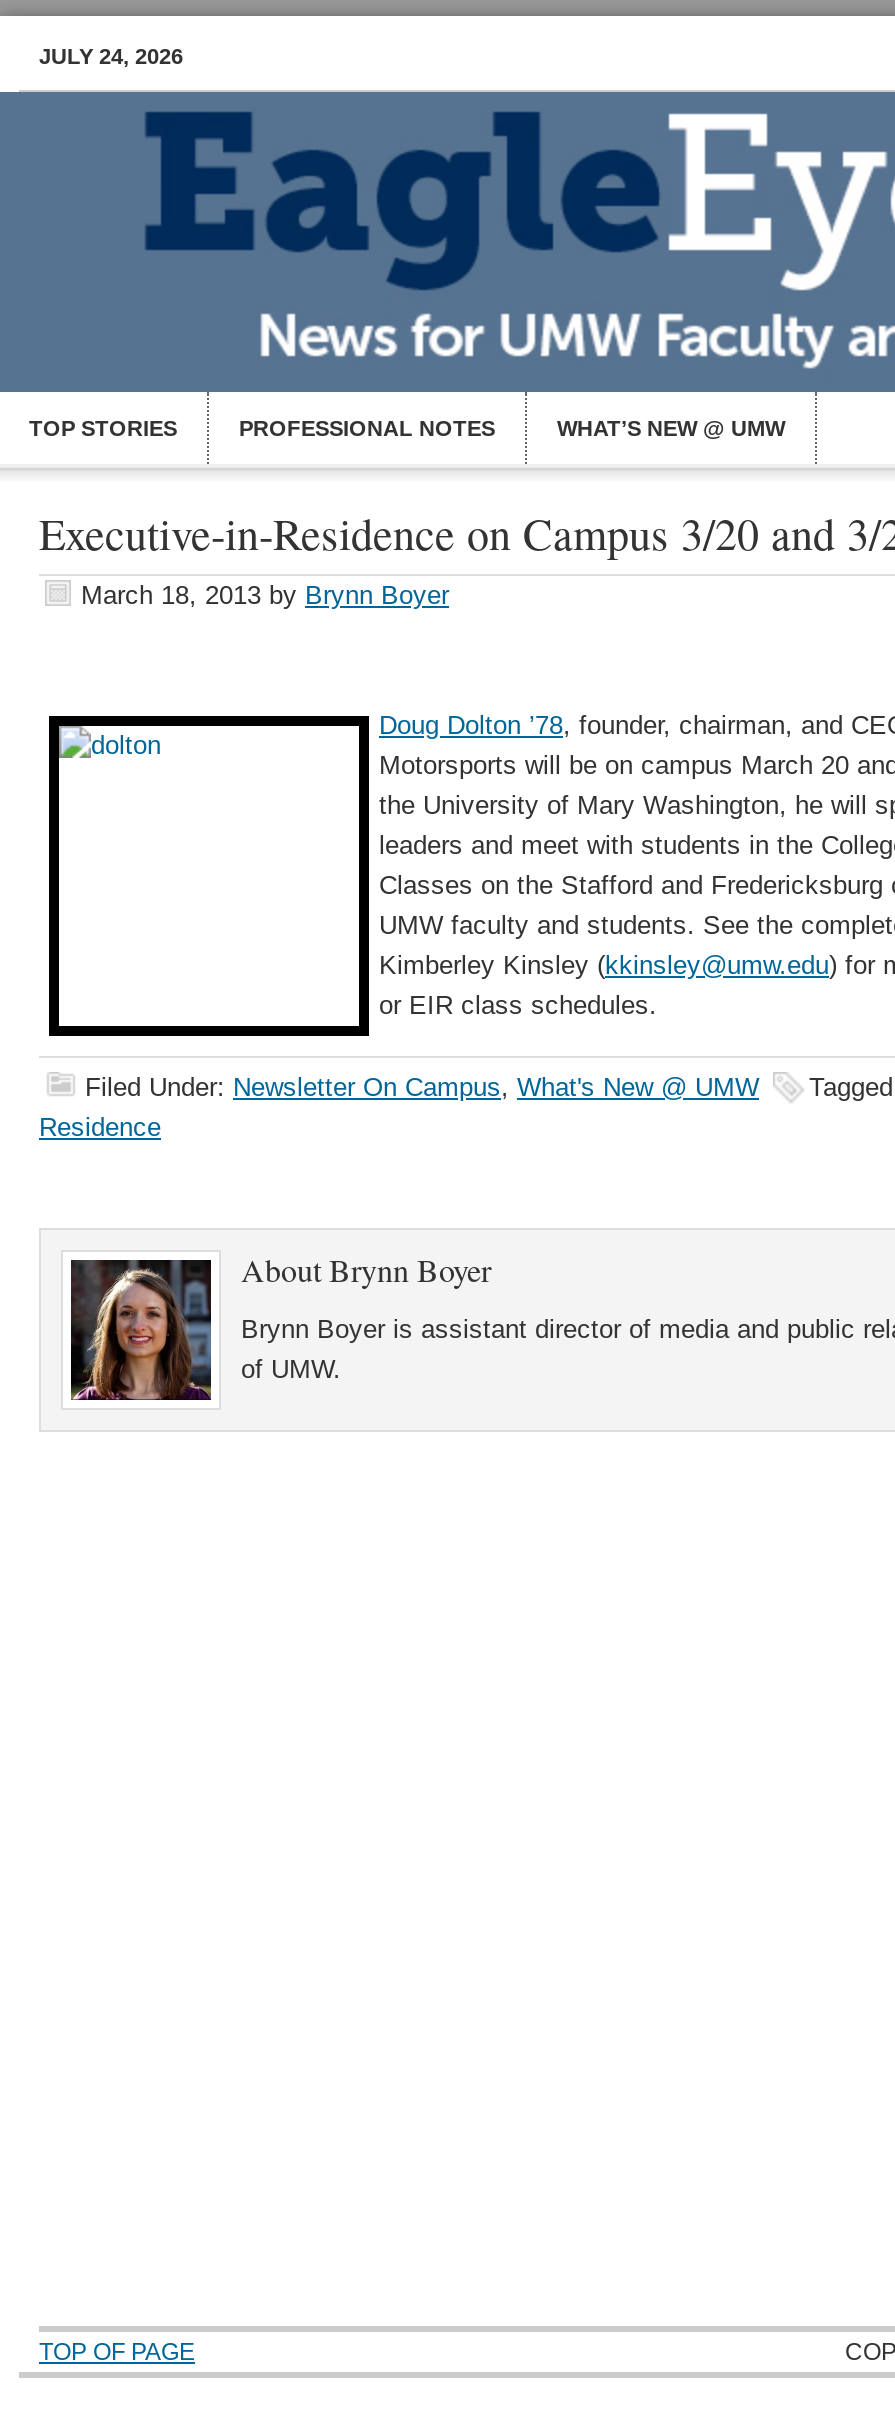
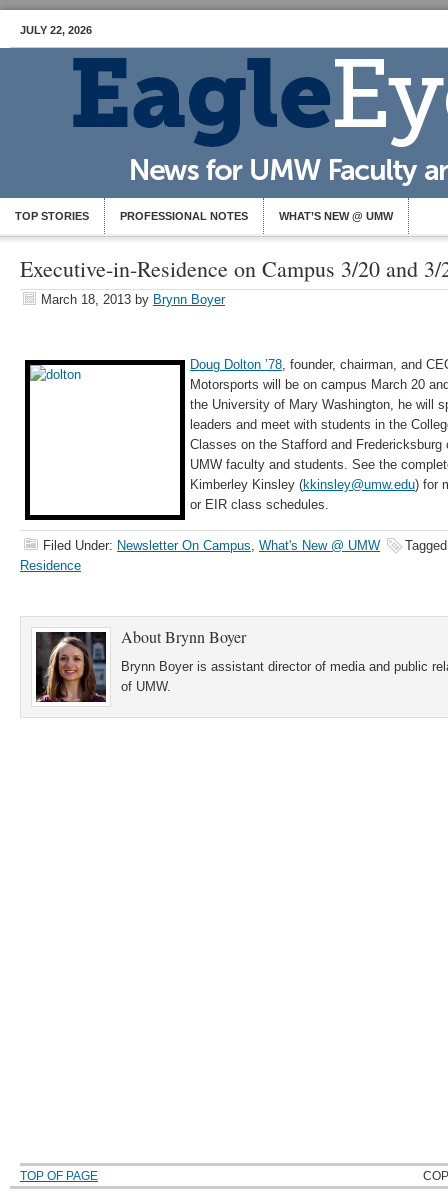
[39,44,183,68] JULY 24, 2026 -> [20,24,92,36] JULY 22, 2026

